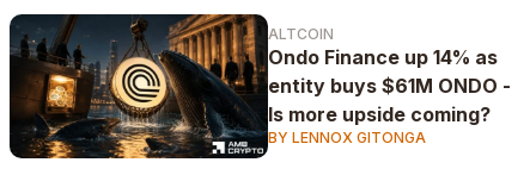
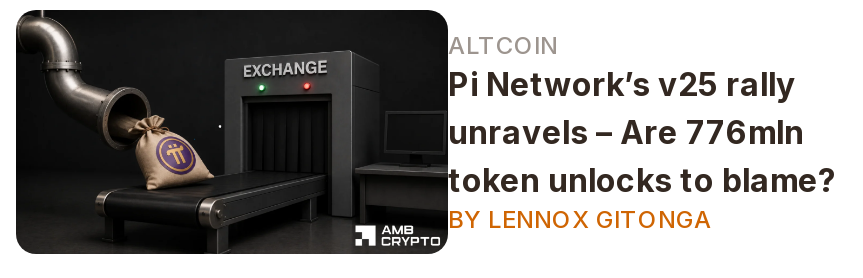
[10,13,511,160] [image] | Ondo Finance up 14% as | entity buys $61M ONDO - | Is more upside coming? -> [16,9,836,257] [image] | Pi Network’s v25 rally | unravels – Are 776mln | token unlocks to blame?

